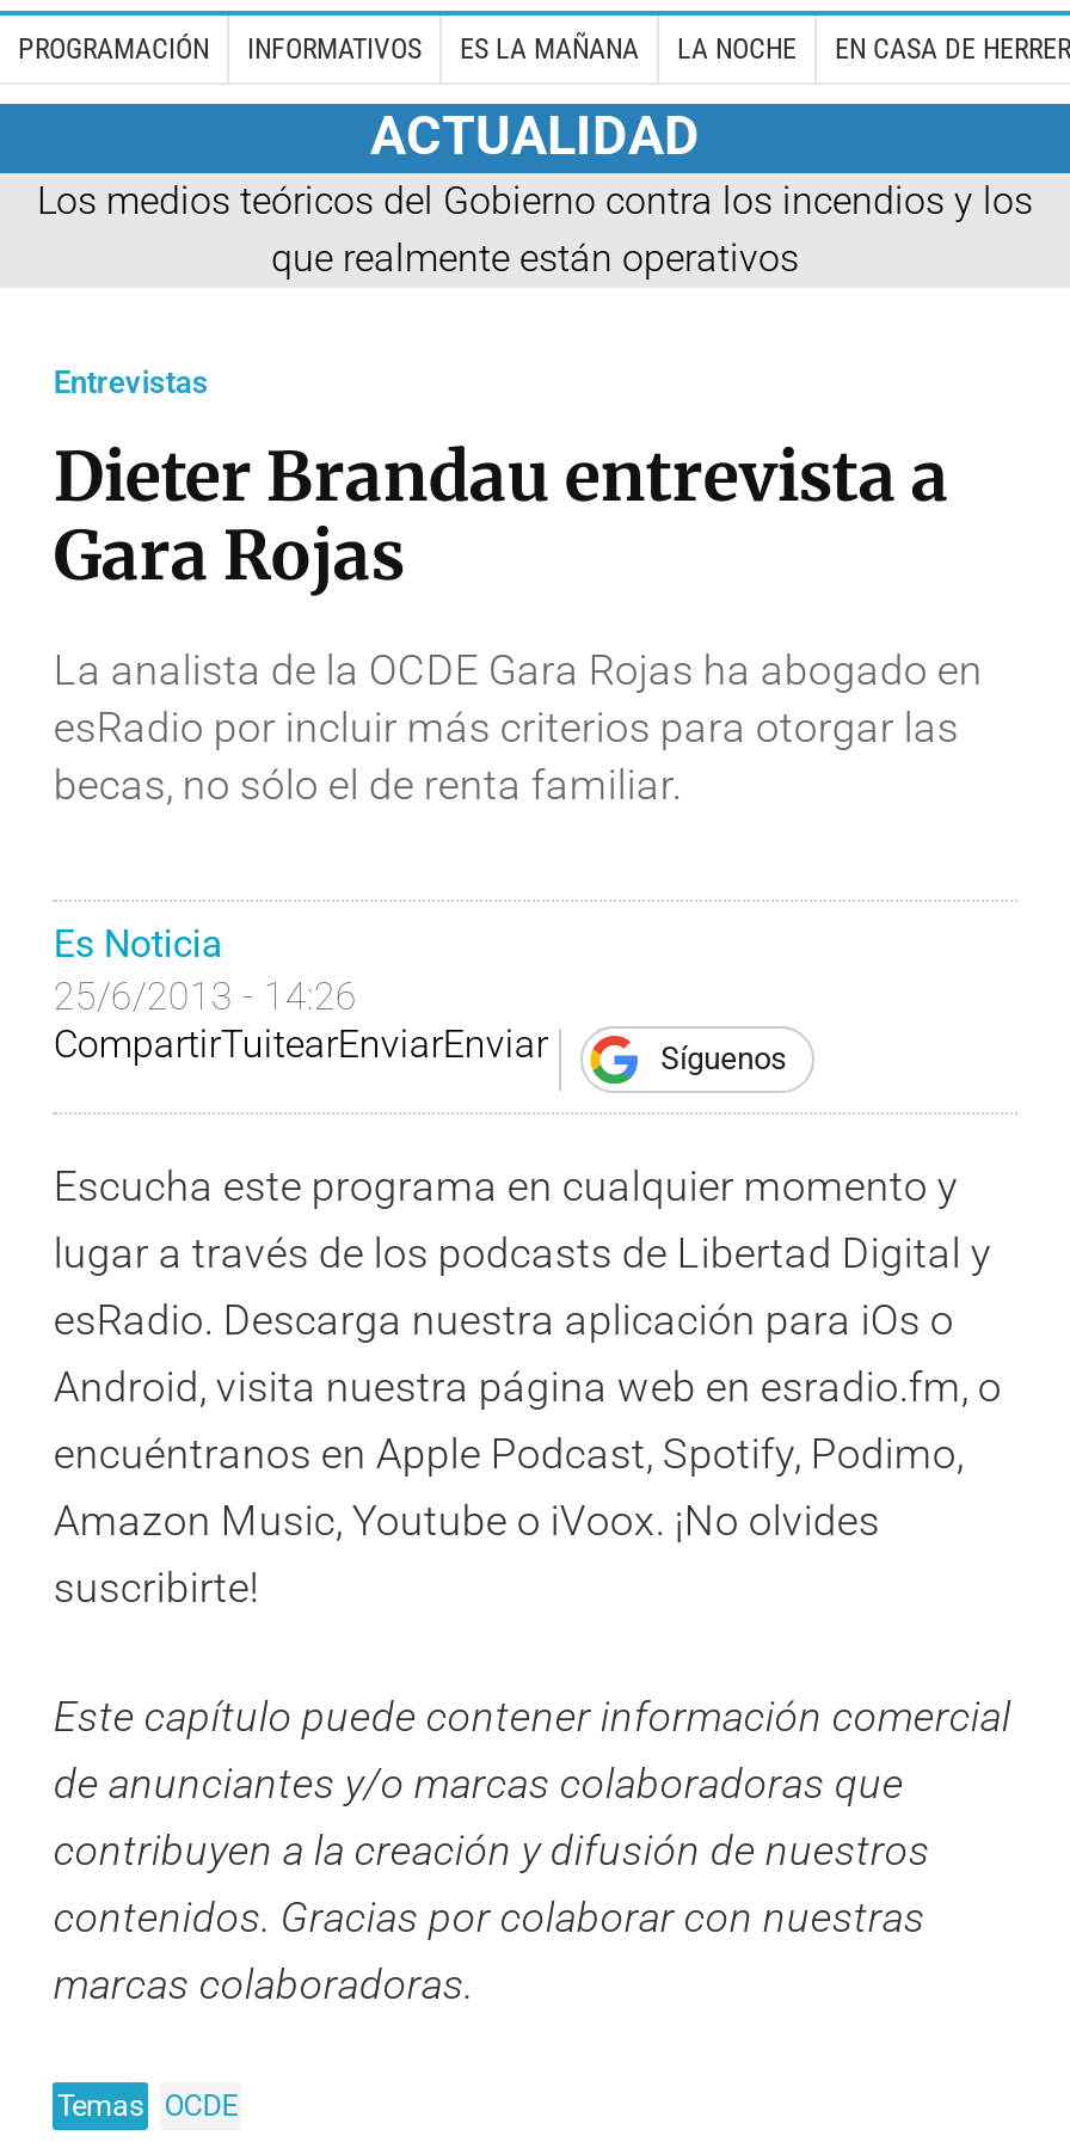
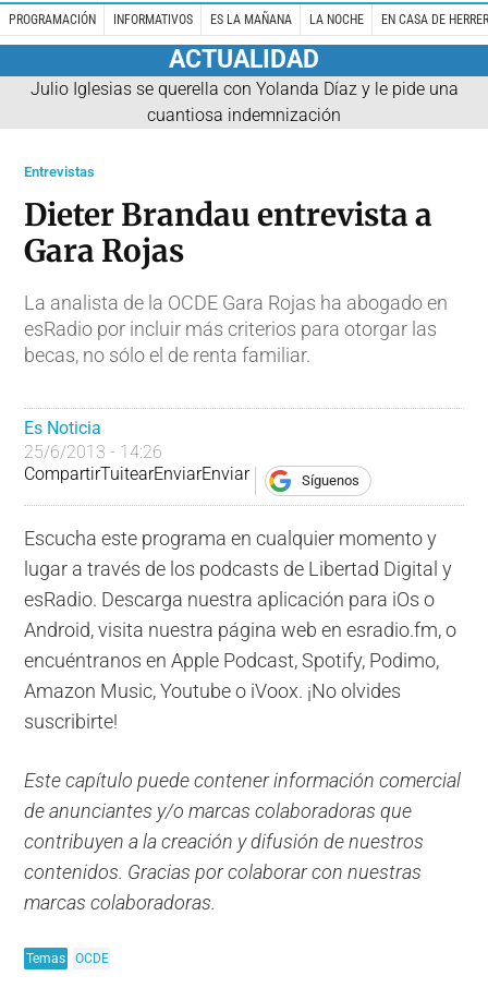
[37,177,1033,280] Los medios teóricos del Gobierno contra los incendios y los | que realmente están operativos -> [30,78,458,125] Julio Iglesias se querella con Yolanda Díaz y le pide una | cuantiosa indemnización

